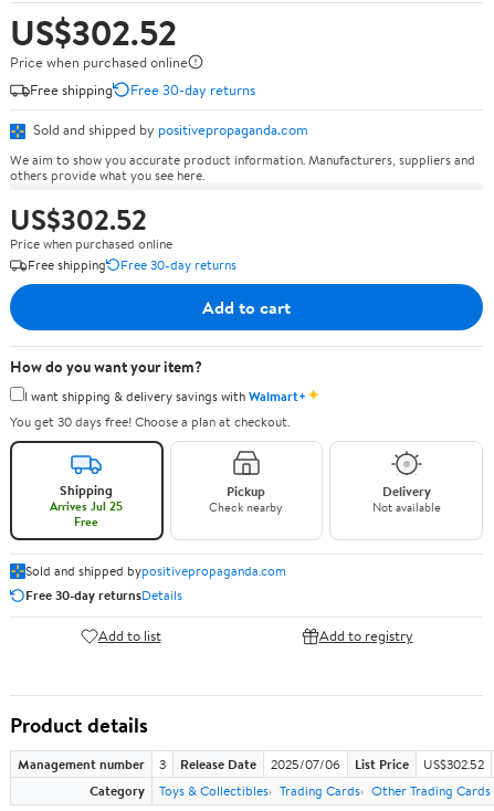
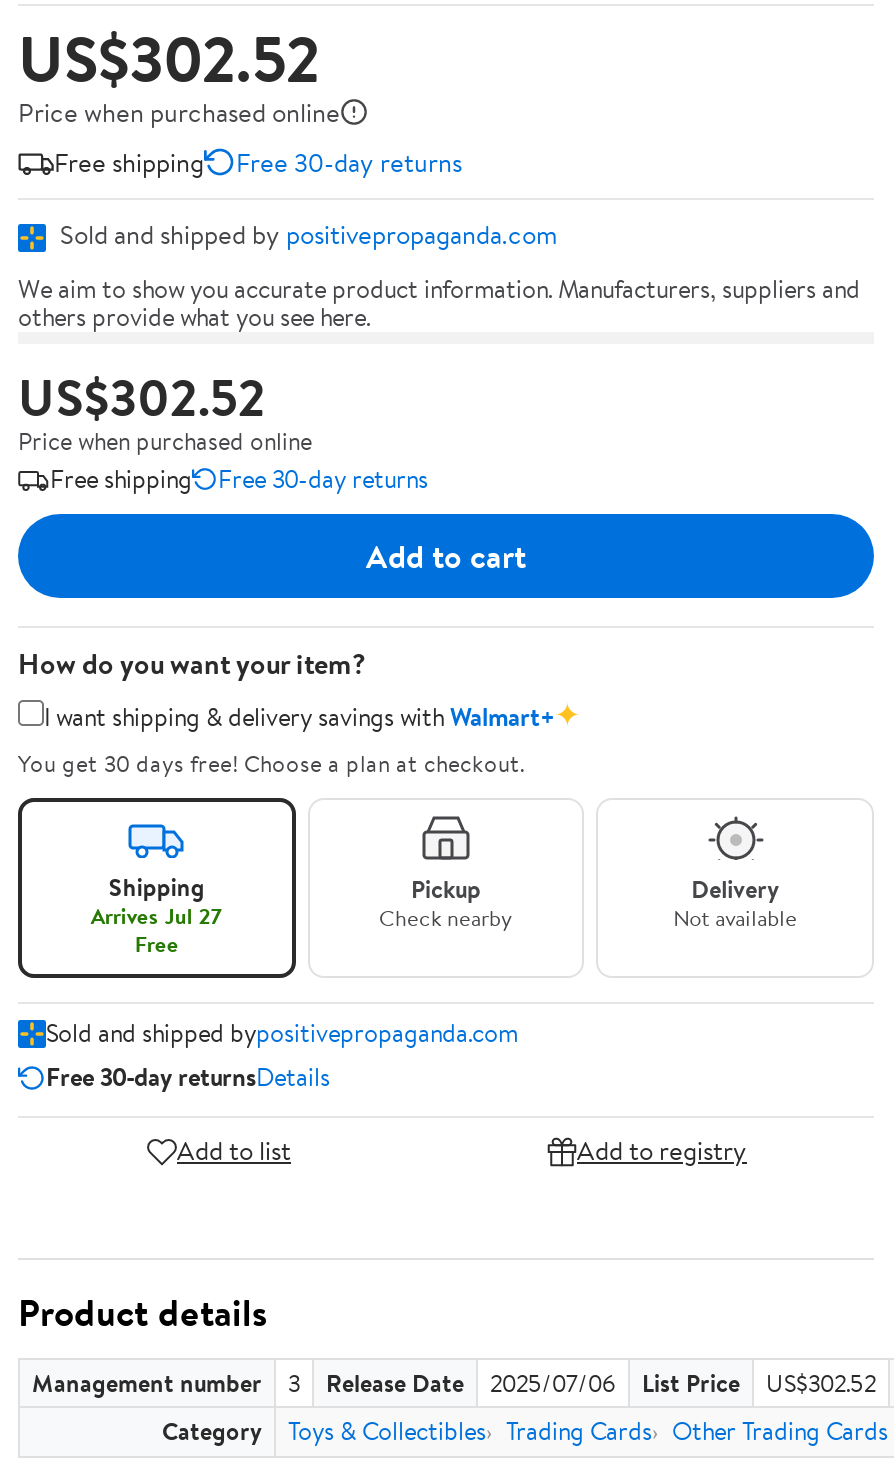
[50,497,123,515] Arrives Jul 25 -> [91,900,223,932] Arrives Jul 27

